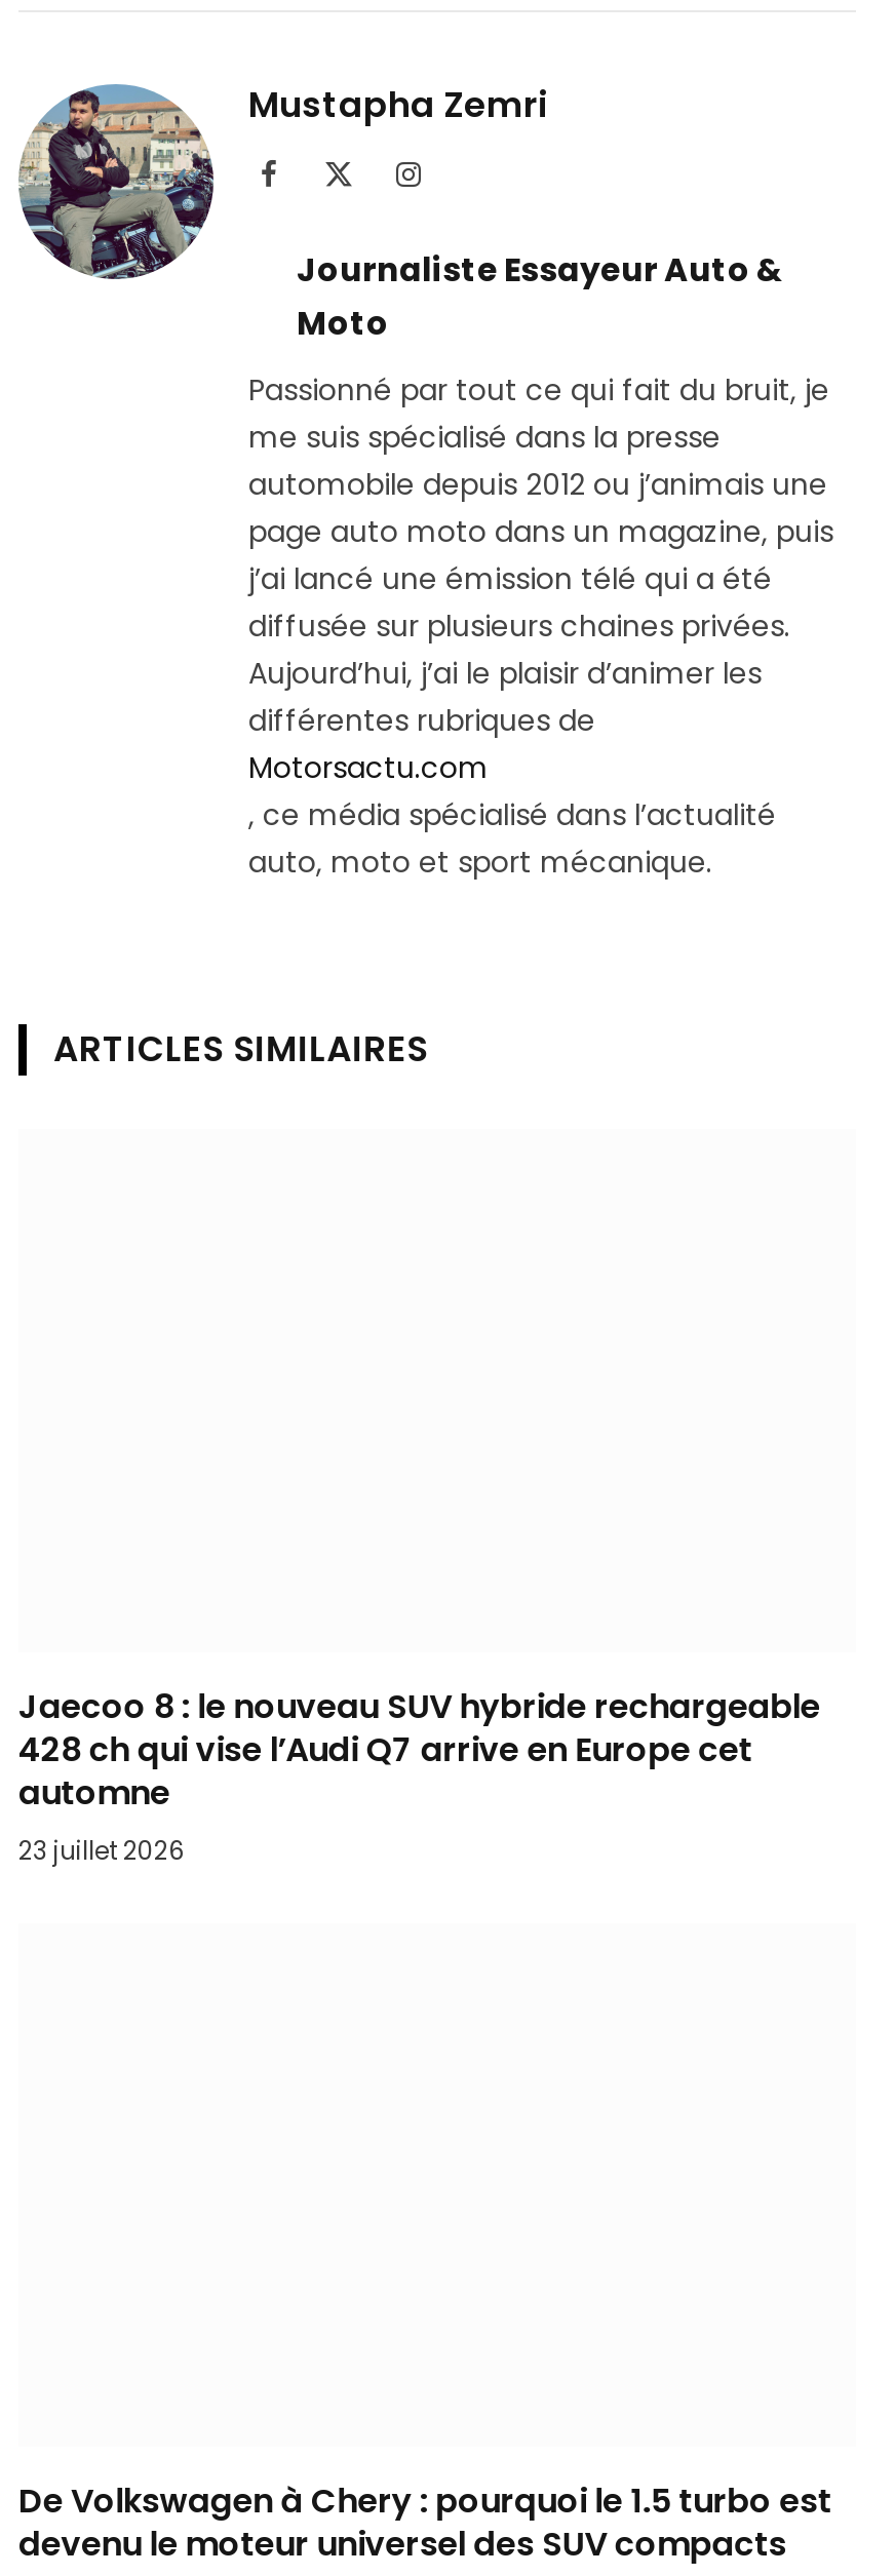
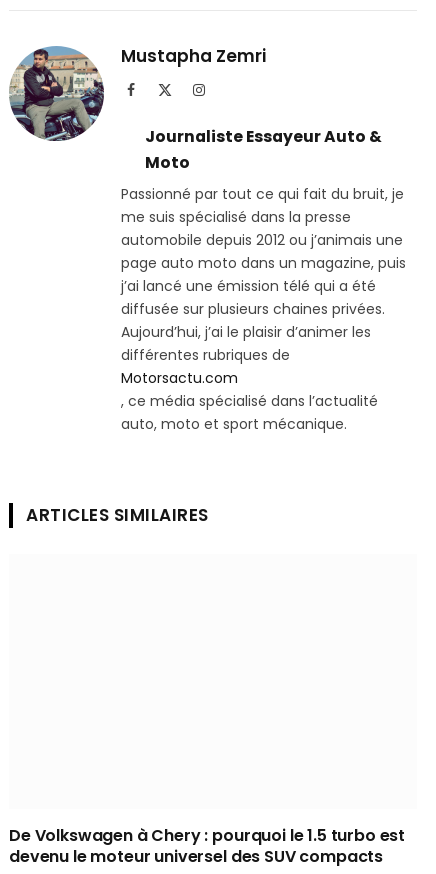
[18,1683,820,1867] Jaecoo 8 : le nouveau SUV hybride rechargeable | 428 ch qui vise l’Audi Q7 arrive en Europe cet | automne | 23 juillet 2026 -> none

